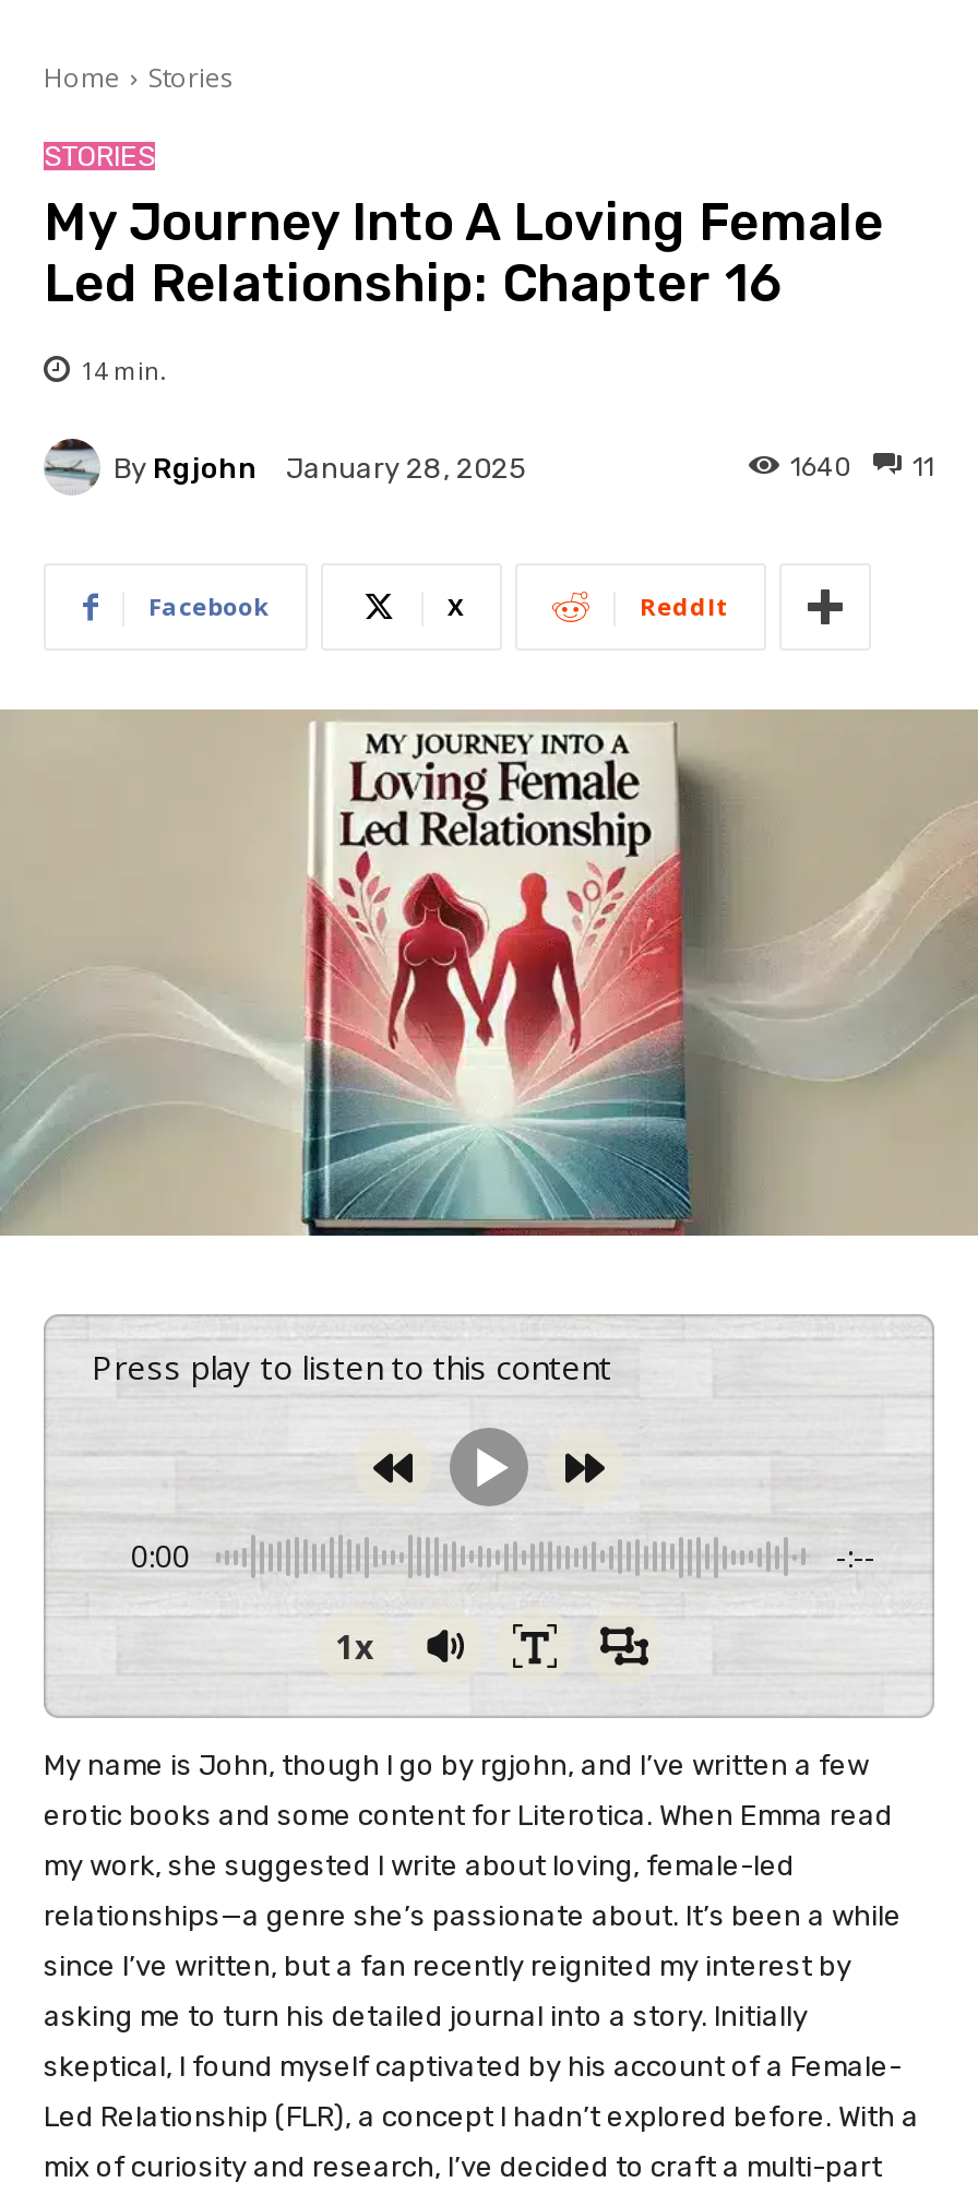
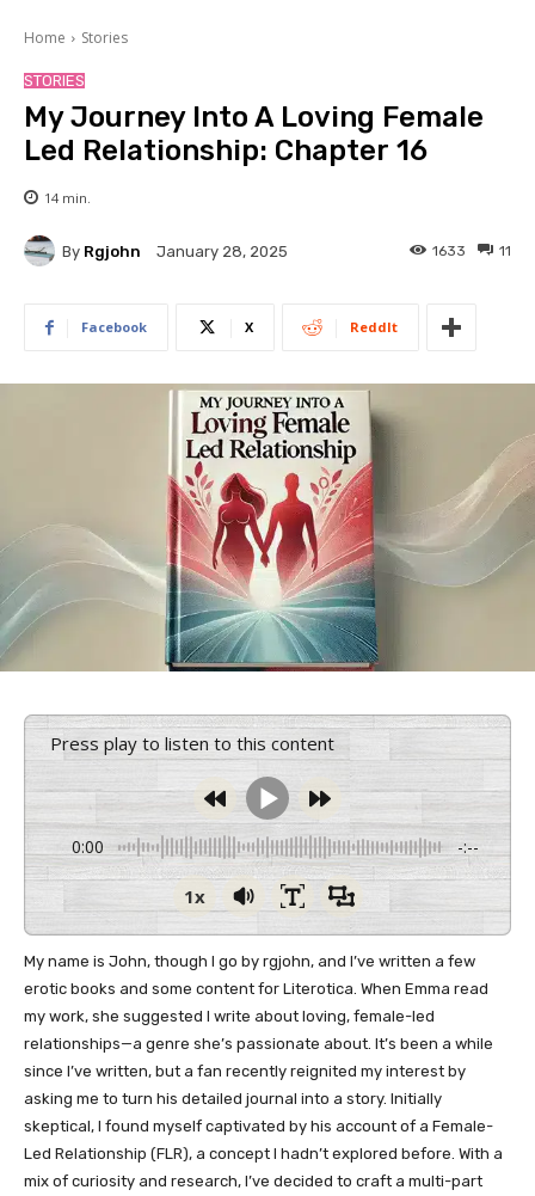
[790,452,934,482] 1640 11 -> [432,242,511,259] 1633 11

